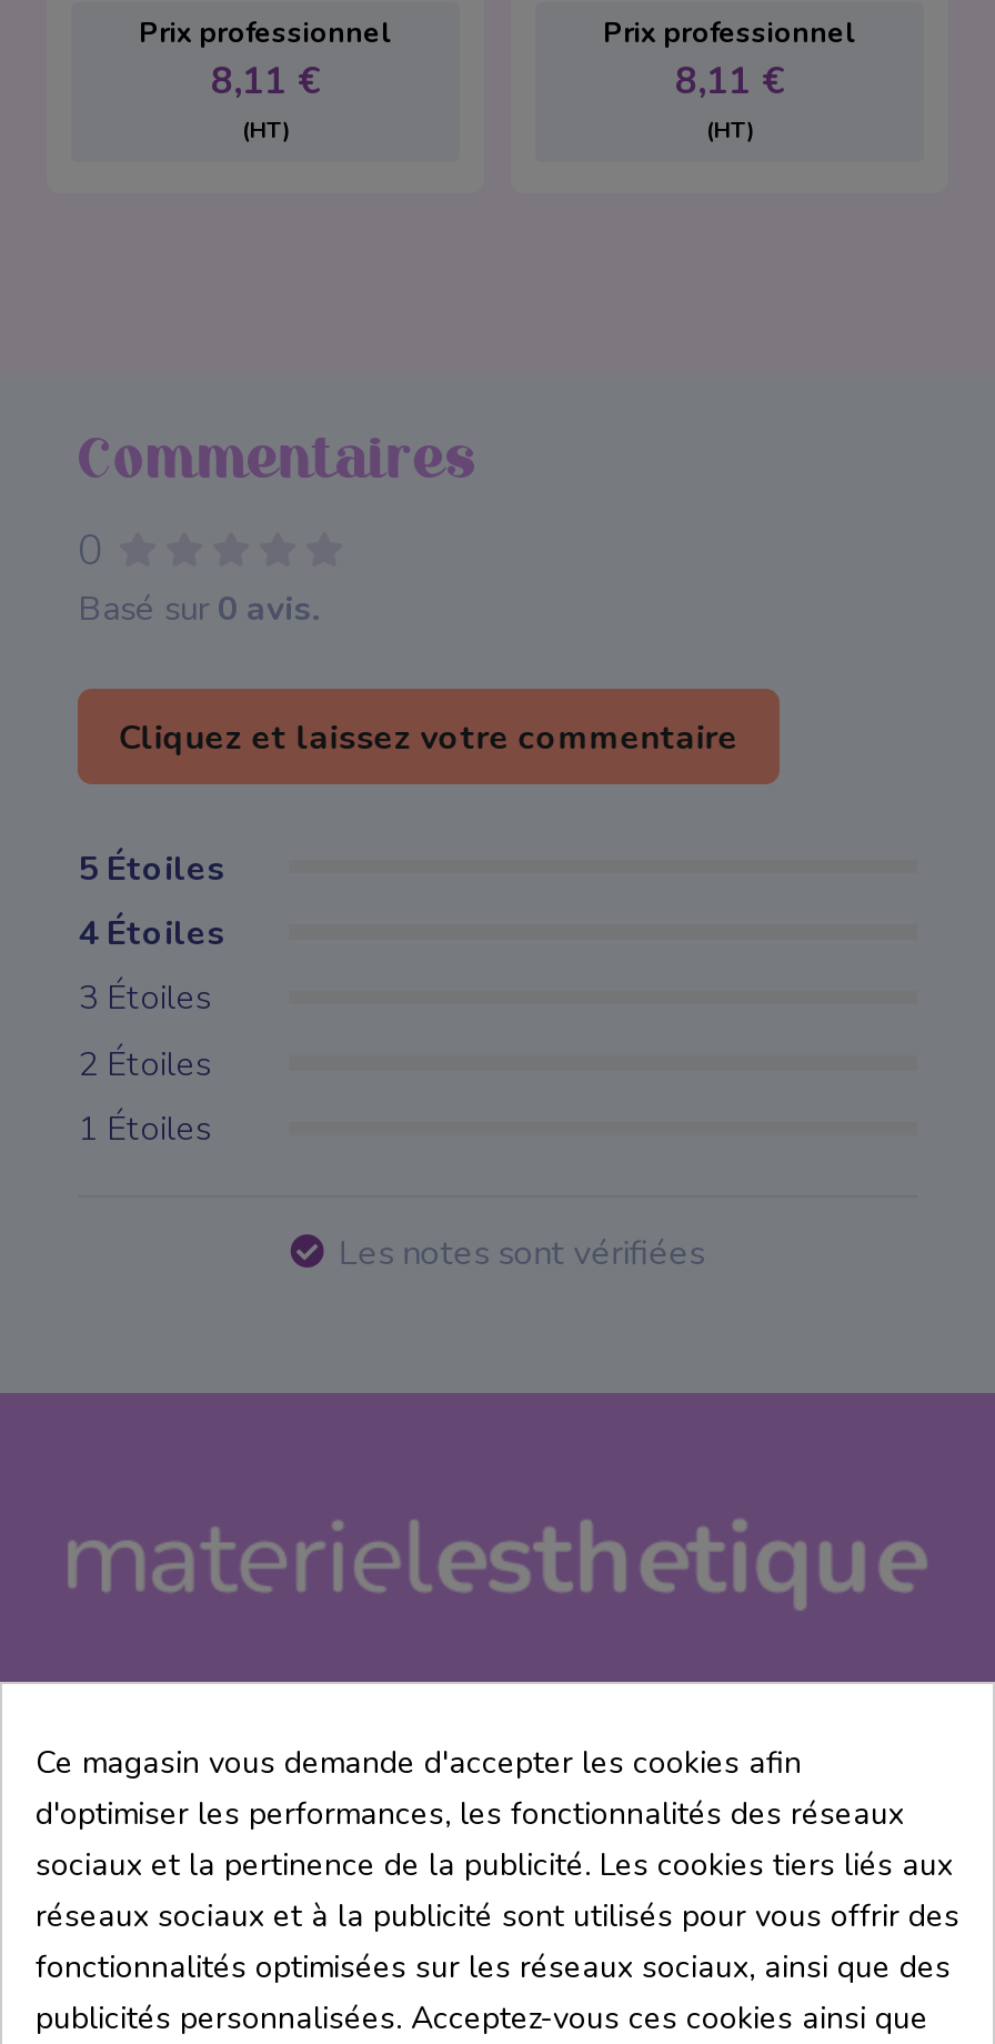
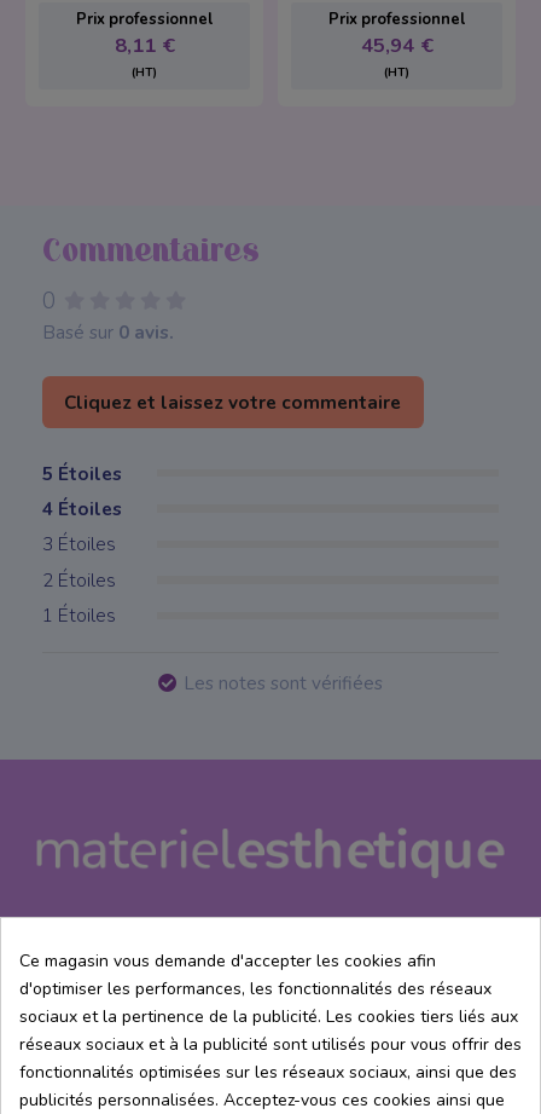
[675,56,784,108] 8,11 € -> [361,32,432,60] 45,94 €

